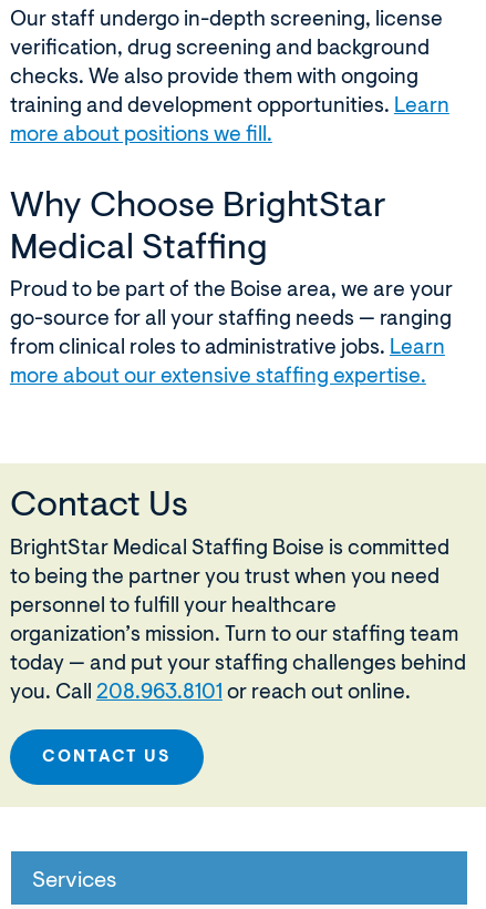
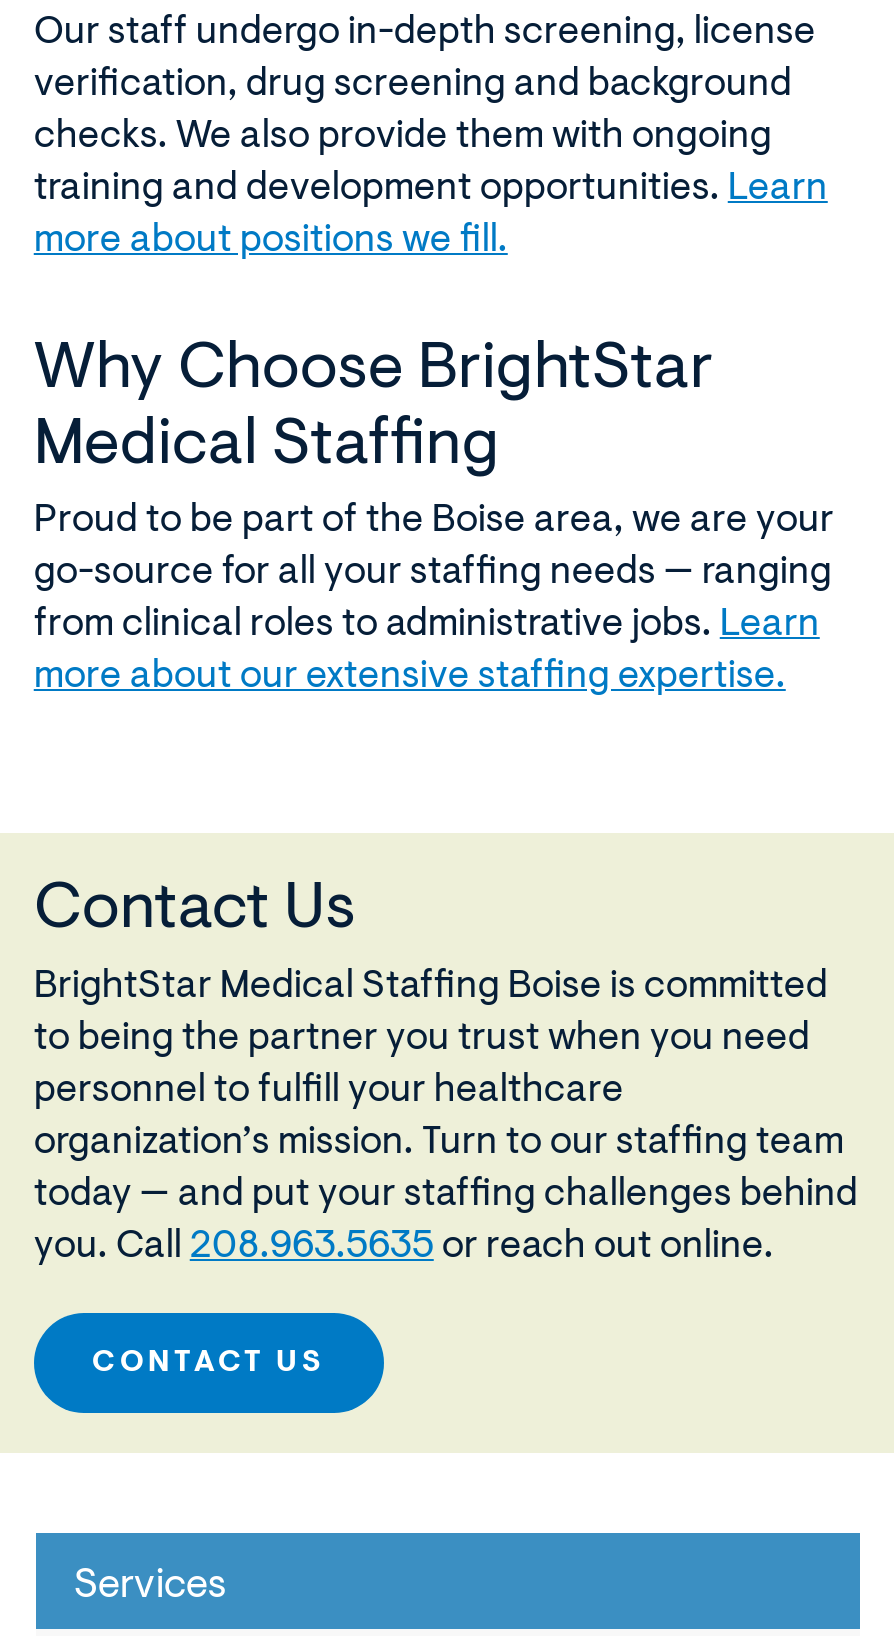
[10,683,411,704] you. Call 208.963.8101 or reach out online. -> [34,1229,774,1267] you. Call 208.963.5635 or reach out online.

